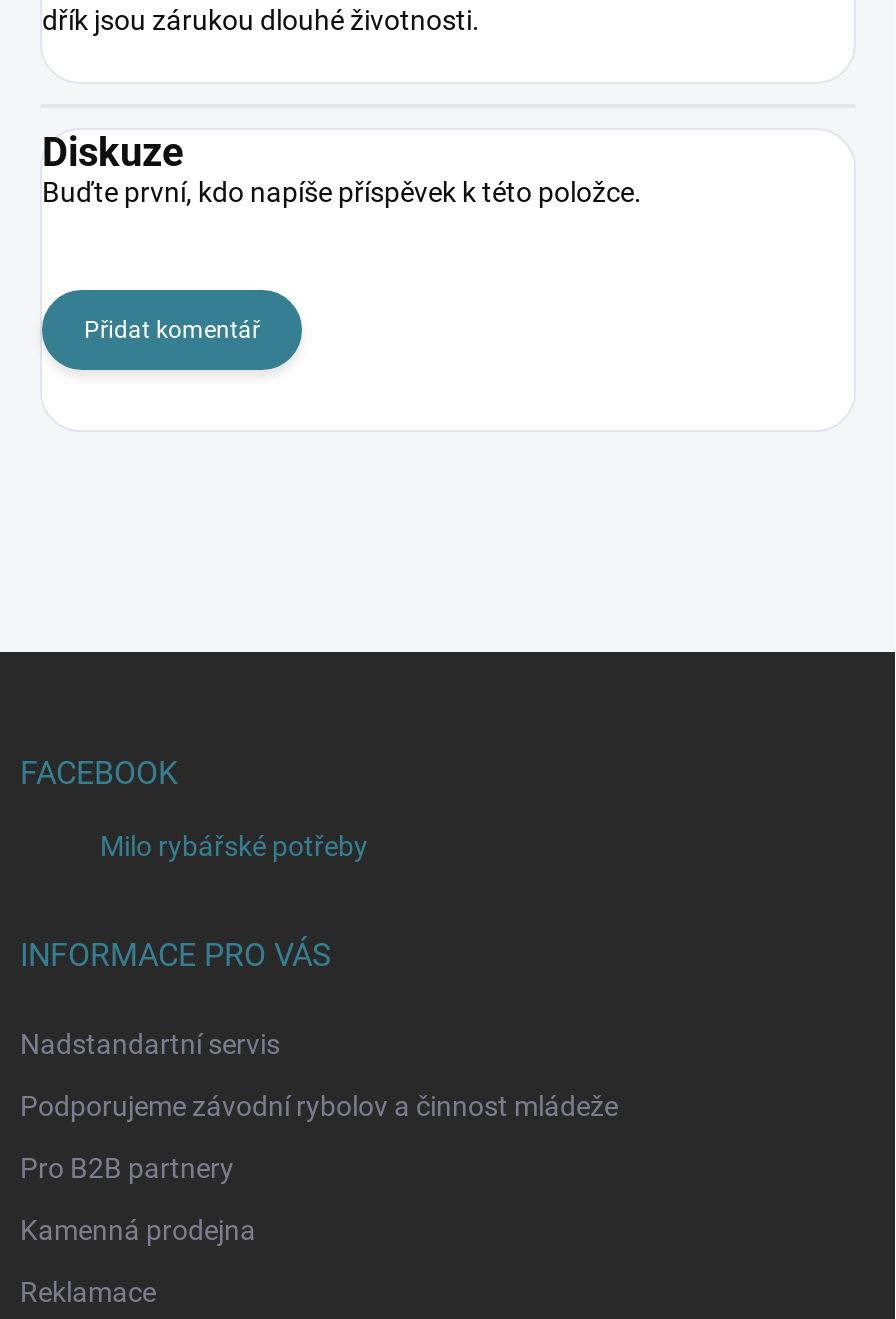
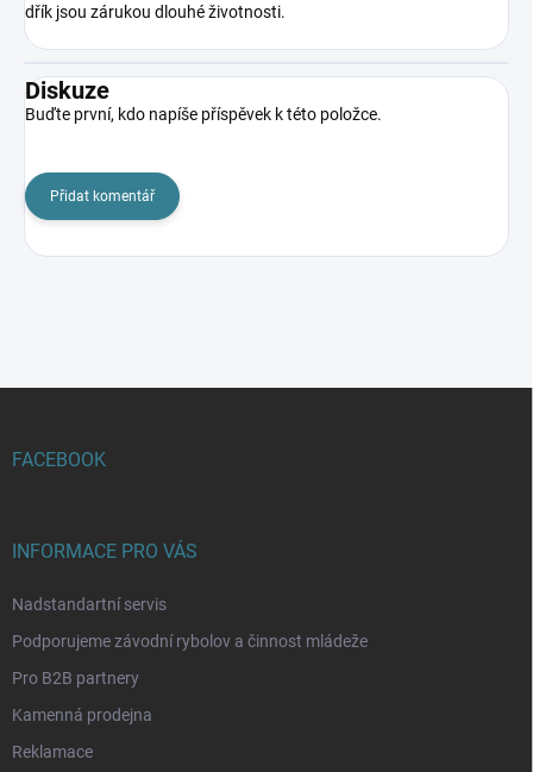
[100,831,368,863] Milo rybářské potřeby -> none

